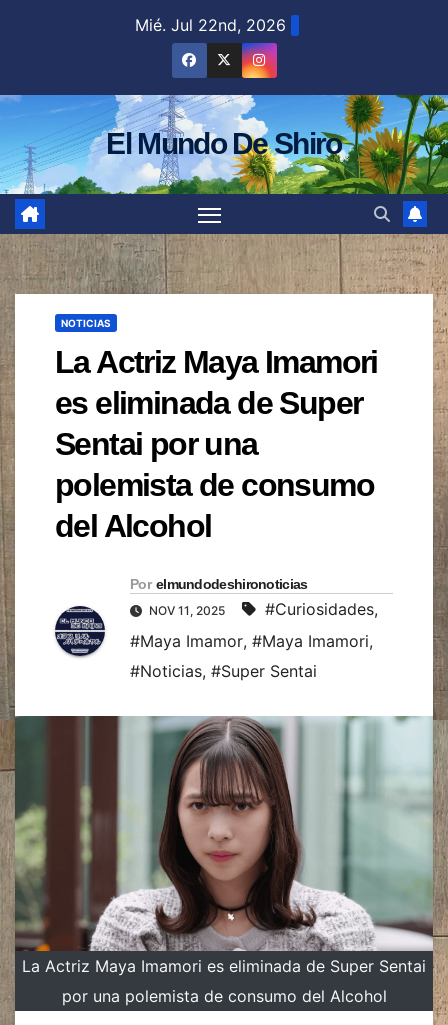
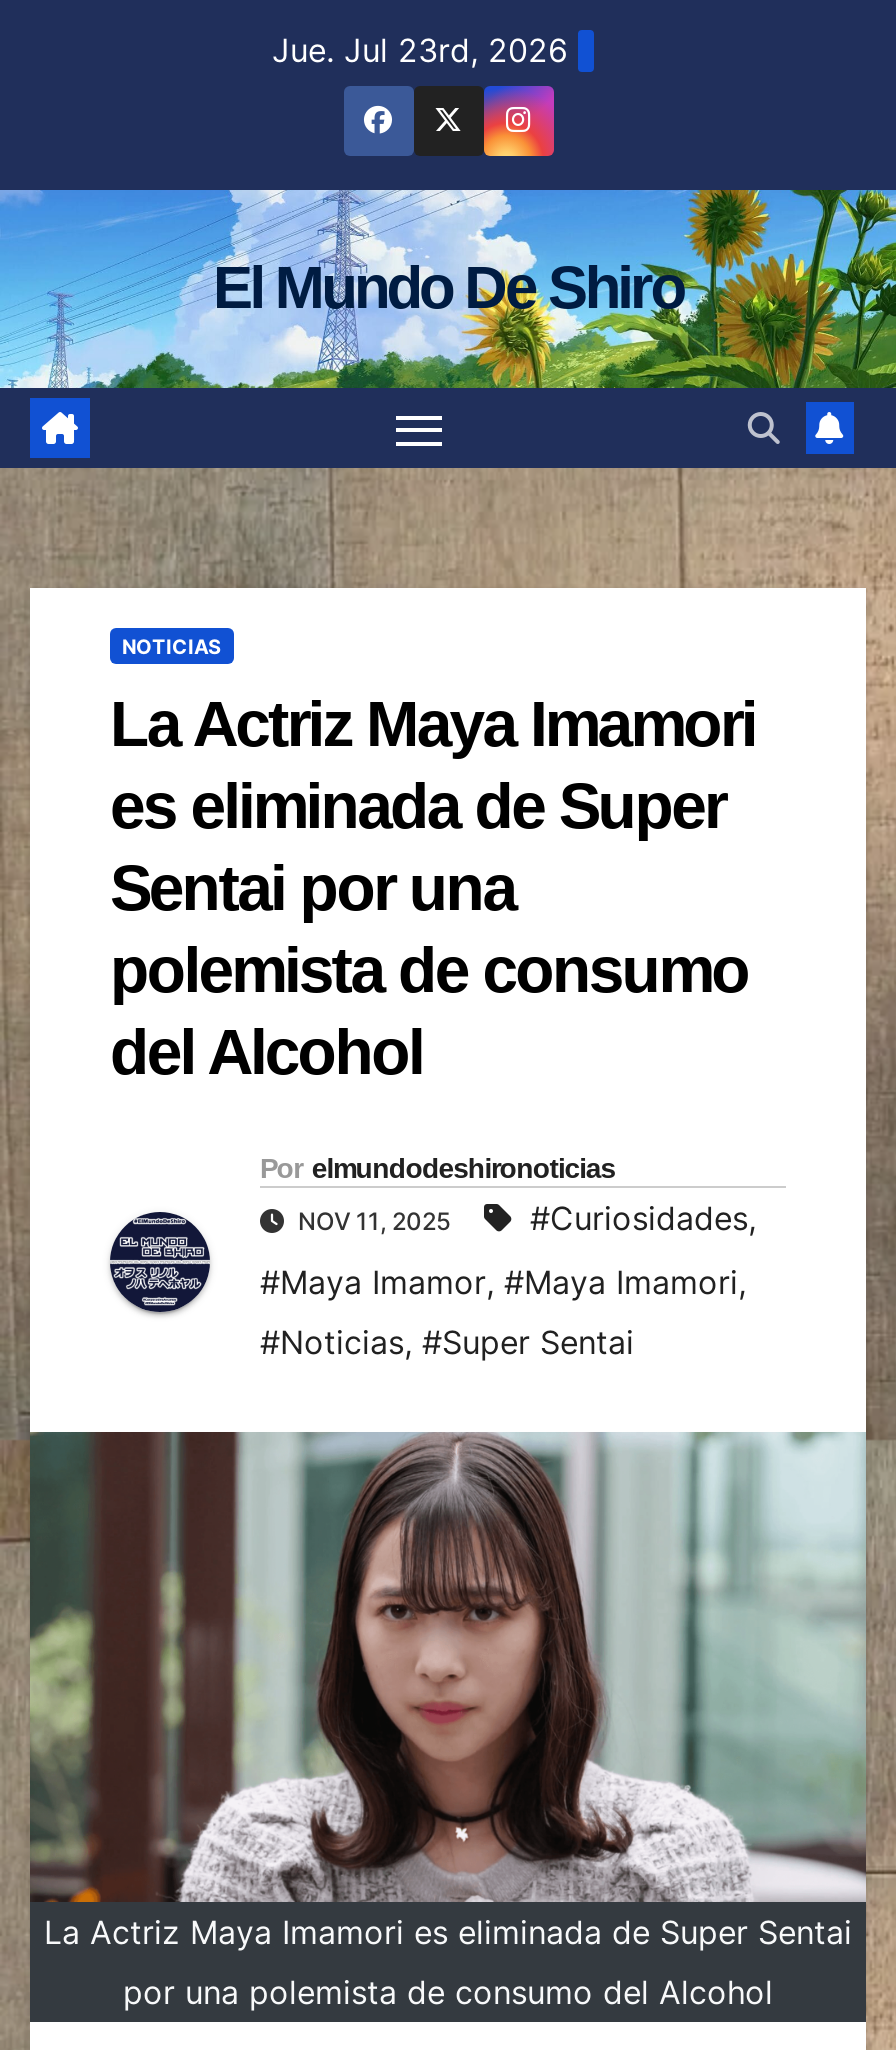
[134,15,285,35] Mié. Jul 22nd, 2026 -> [272,30,568,70] Jue. Jul 23rd, 2026

